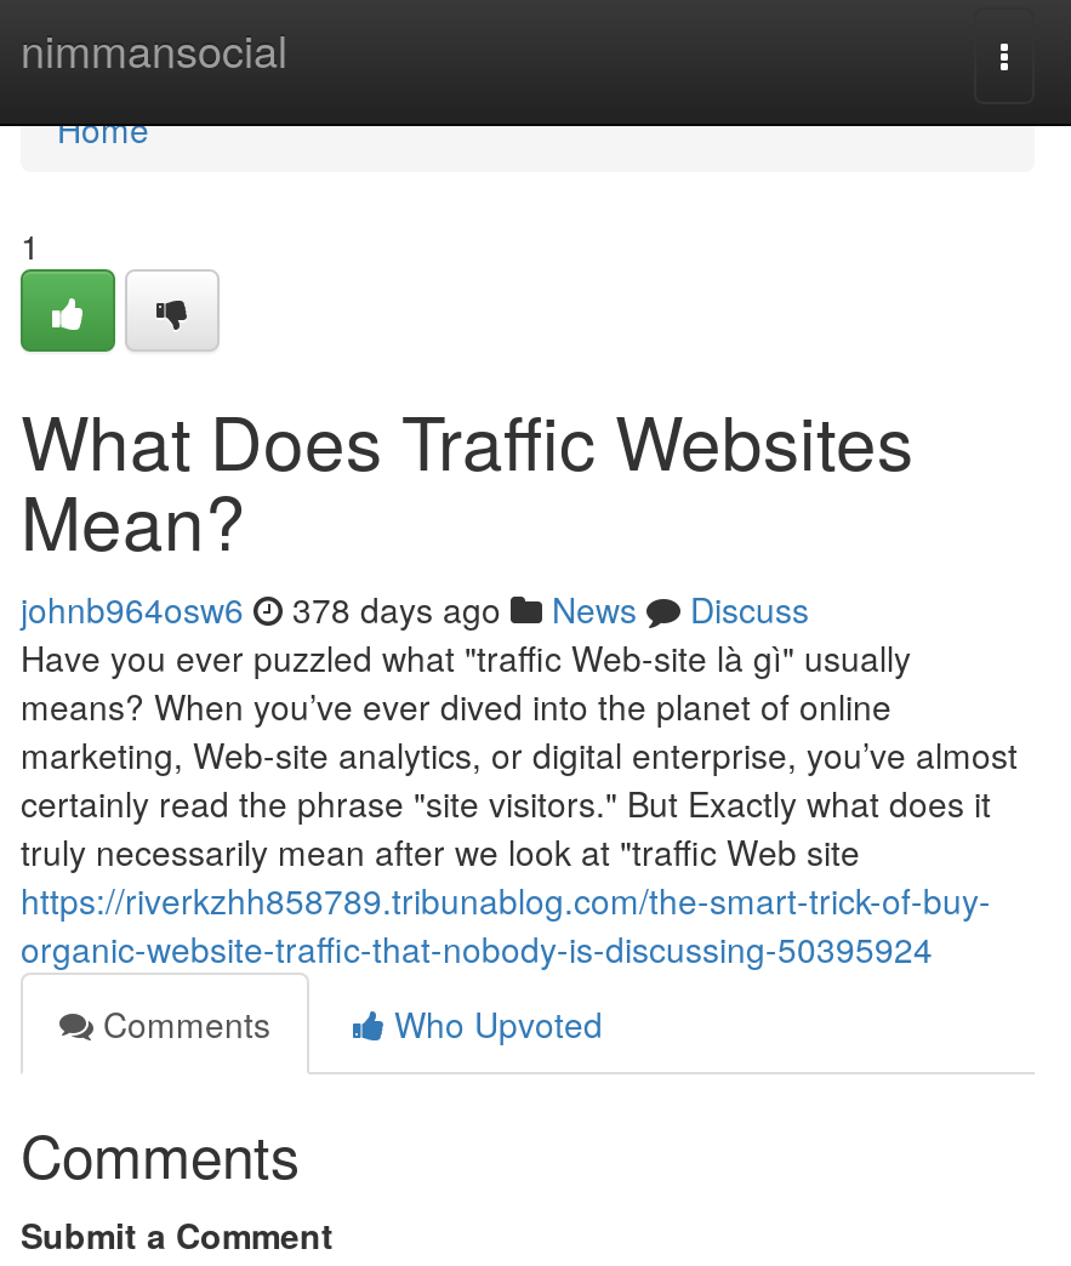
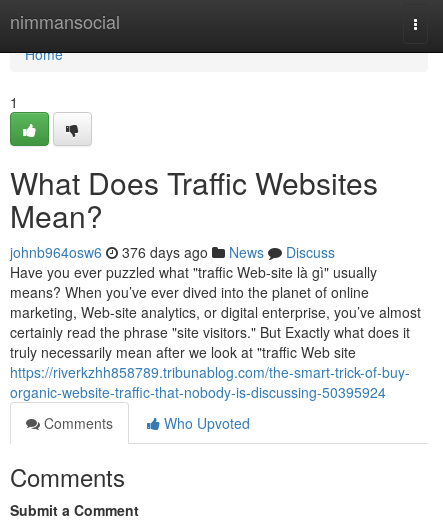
[21,584,809,633] johnb964osw6 378 days ago News Discuss -> [10,242,335,262] johnb964osw6 376 days ago News Discuss

